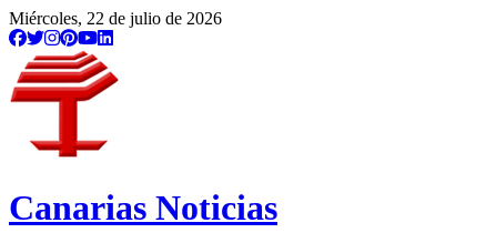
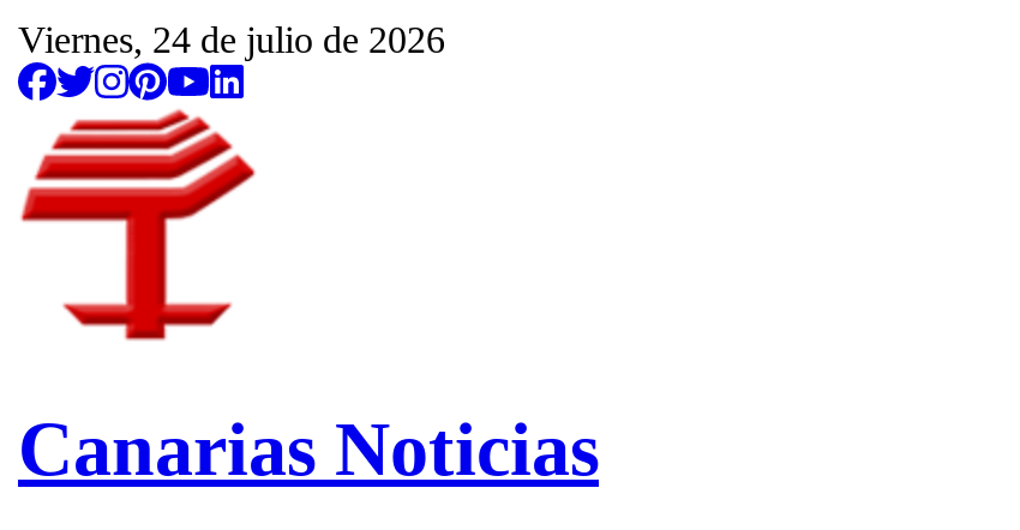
[9,9,222,28] Miércoles, 22 de julio de 2026 -> [18,19,445,60] Viernes, 24 de julio de 2026

